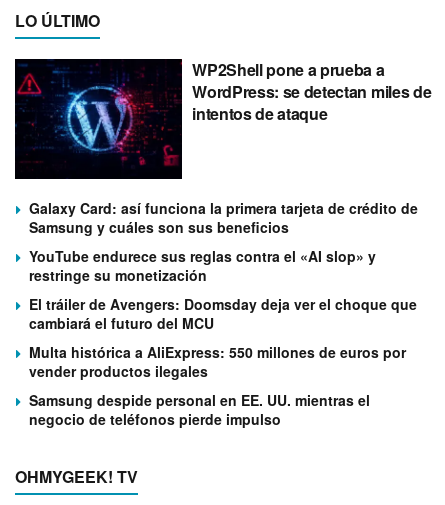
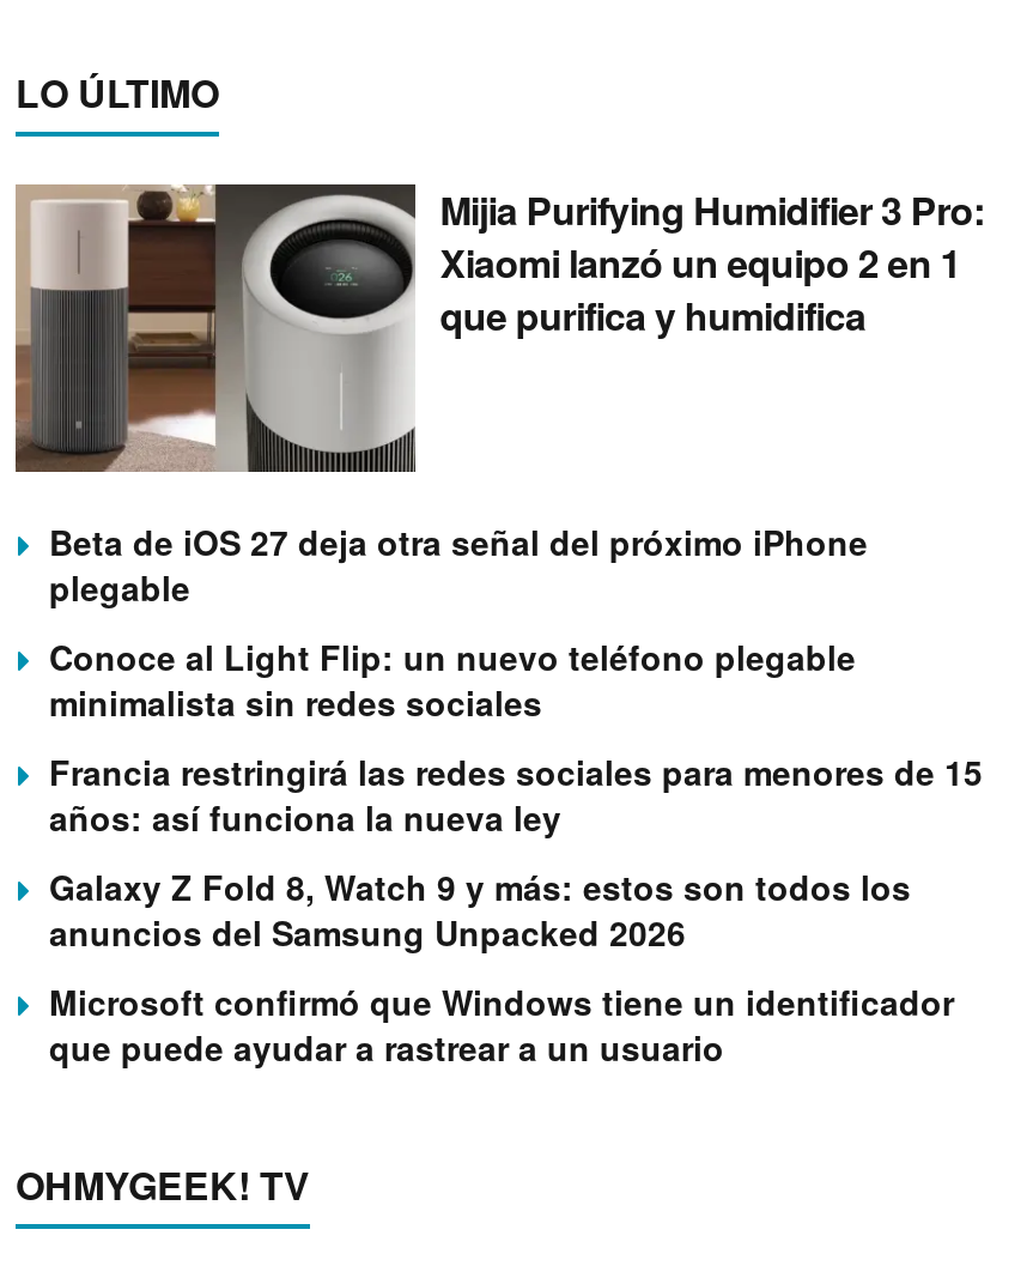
[14,58,431,180] [image] | WP2Shell pone a prueba a | WordPress: se detectan miles de | intentos de ataque -> [13,182,984,474] [image] | Mijia Purifying Humidifier 3 Pro: | Xiaomi lanzó un equipo 2 en 1 | que purifica y humidifica
[29,198,418,429] Galaxy Card: así funciona la primera tarjeta de crédito de | Samsung y cuáles son sus beneficios | YouTube endurece sus reglas contra el «AI slop» y | restringe su monetización | El tráiler de Avengers: Doomsday deja ver el choque que | cambiará el futuro del MCU | Multa histórica a AliExpress: 550 millones de euros por | vender productos ilegales | Samsung despide personal en EE. UU. mientras el | negocio de teléfonos pierde impulso -> [49,517,983,1071] Beta de iOS 27 deja otra señal del próximo iPhone | plegable | Conoce al Light Flip: un nuevo teléfono plegable | minimalista sin redes sociales | Francia restringirá las redes sociales para menores de 15 | años: así funciona la nueva ley | Galaxy Z Fold 8, Watch 9 y más: estos son todos los | anuncios del Samsung Unpacked 2026 | Microsoft confirmó que Windows tiene un identificador | que puede ayudar a rastrear a un usuario

